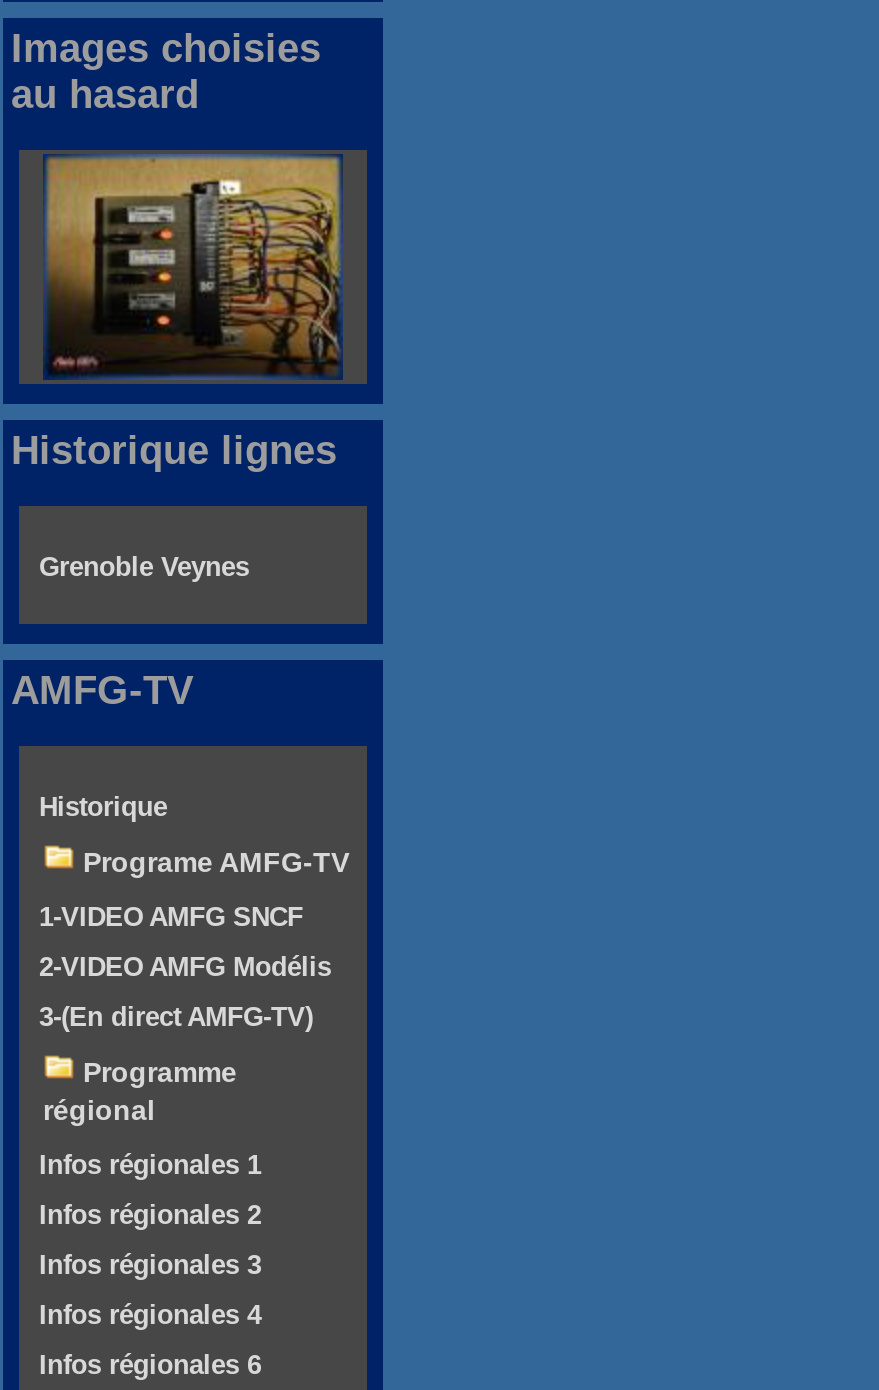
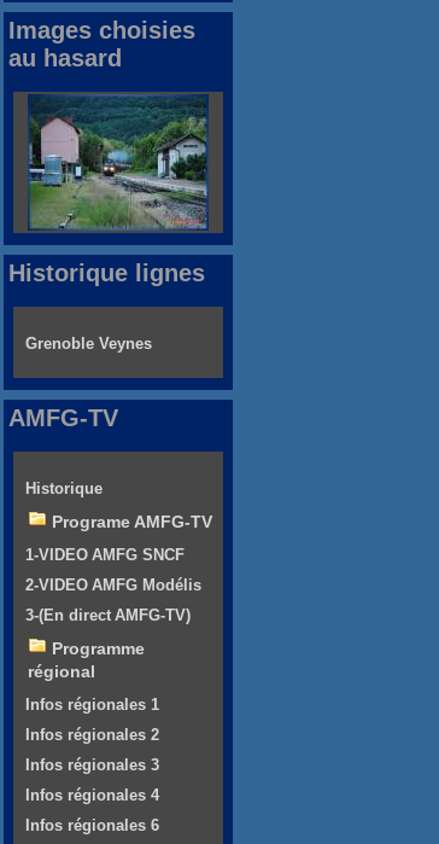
[43,154,343,378] [image] -> [28,94,209,231] [image]

